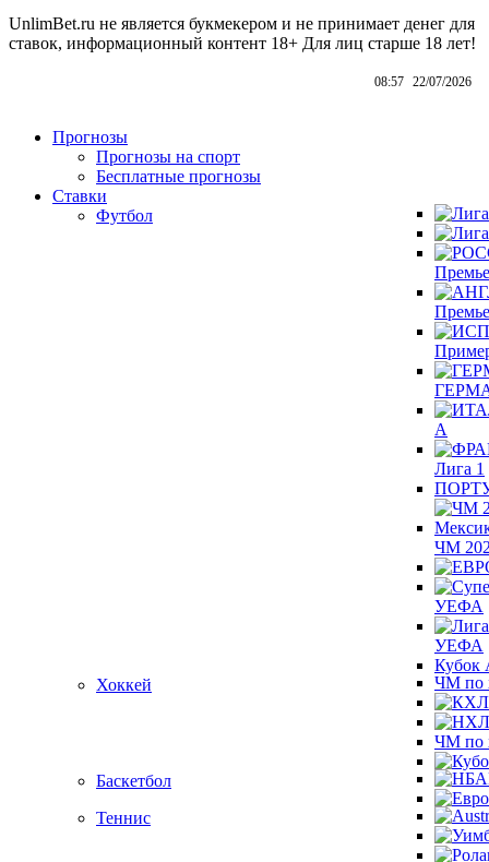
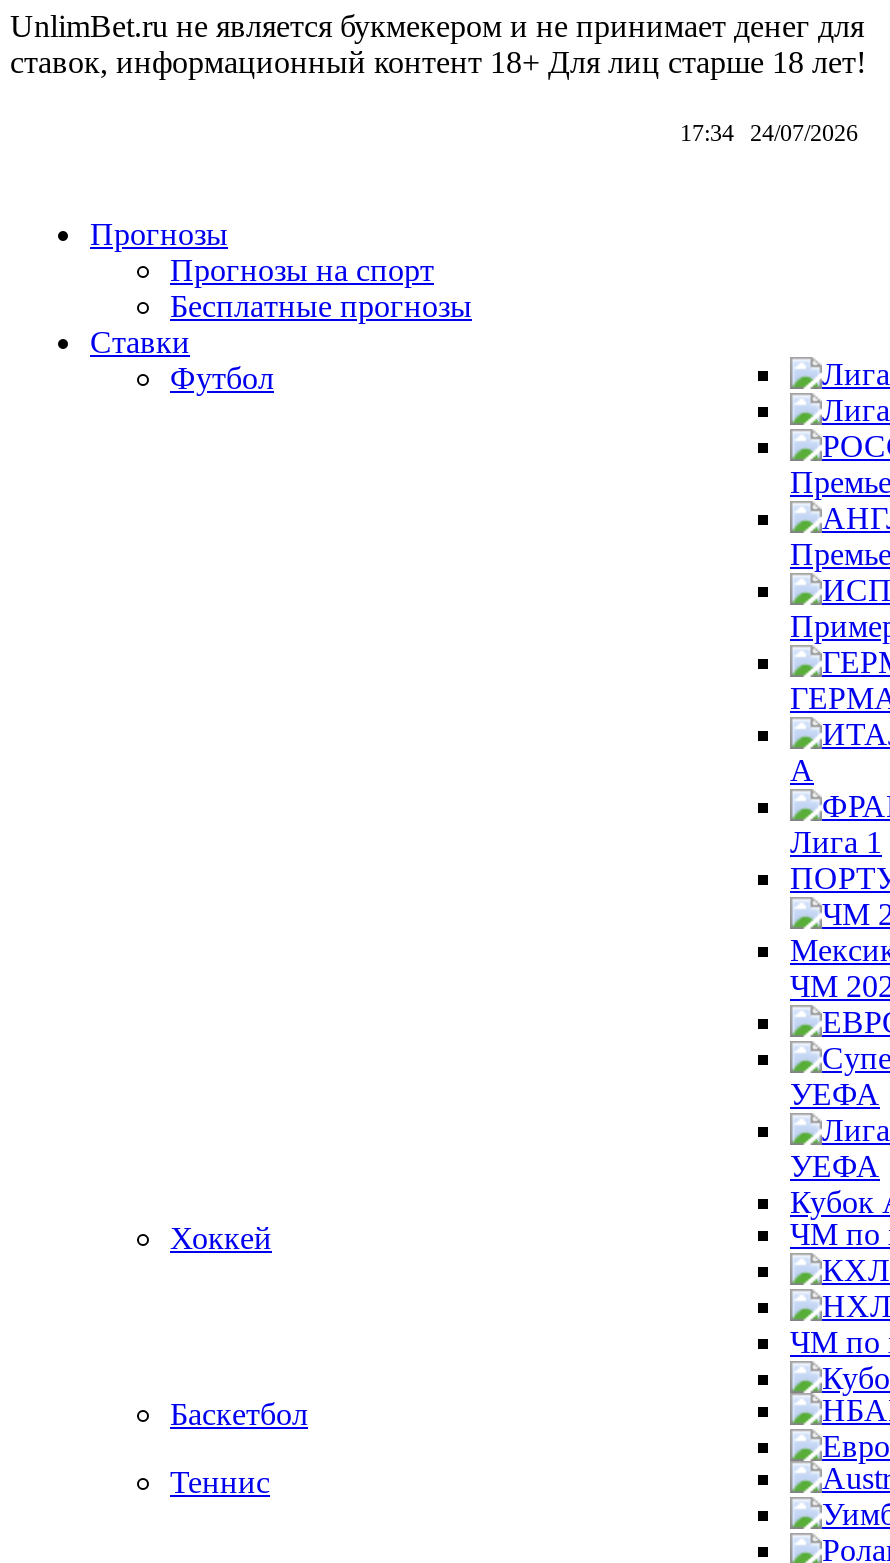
[374,74,472,89] 08:57 22/07/2026 -> [680,119,858,147] 17:34 24/07/2026

